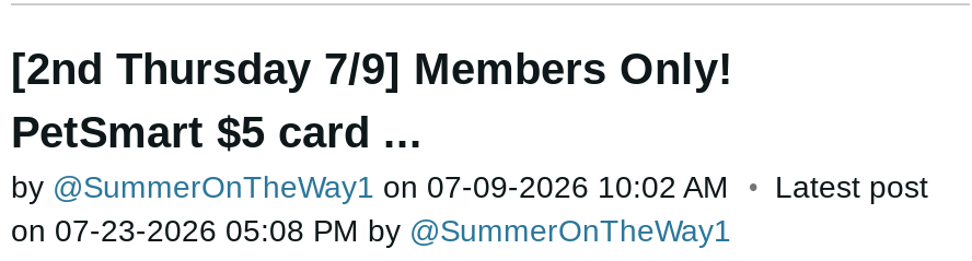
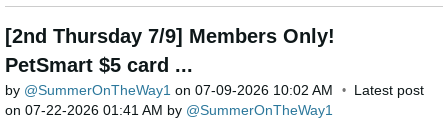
[11,212,731,247] on 07-23-2026 05:08 PM by SummerOnTheWay1 -> [5,102,333,118] on 07-22-2026 01:41 AM by SummerOnTheWay1

